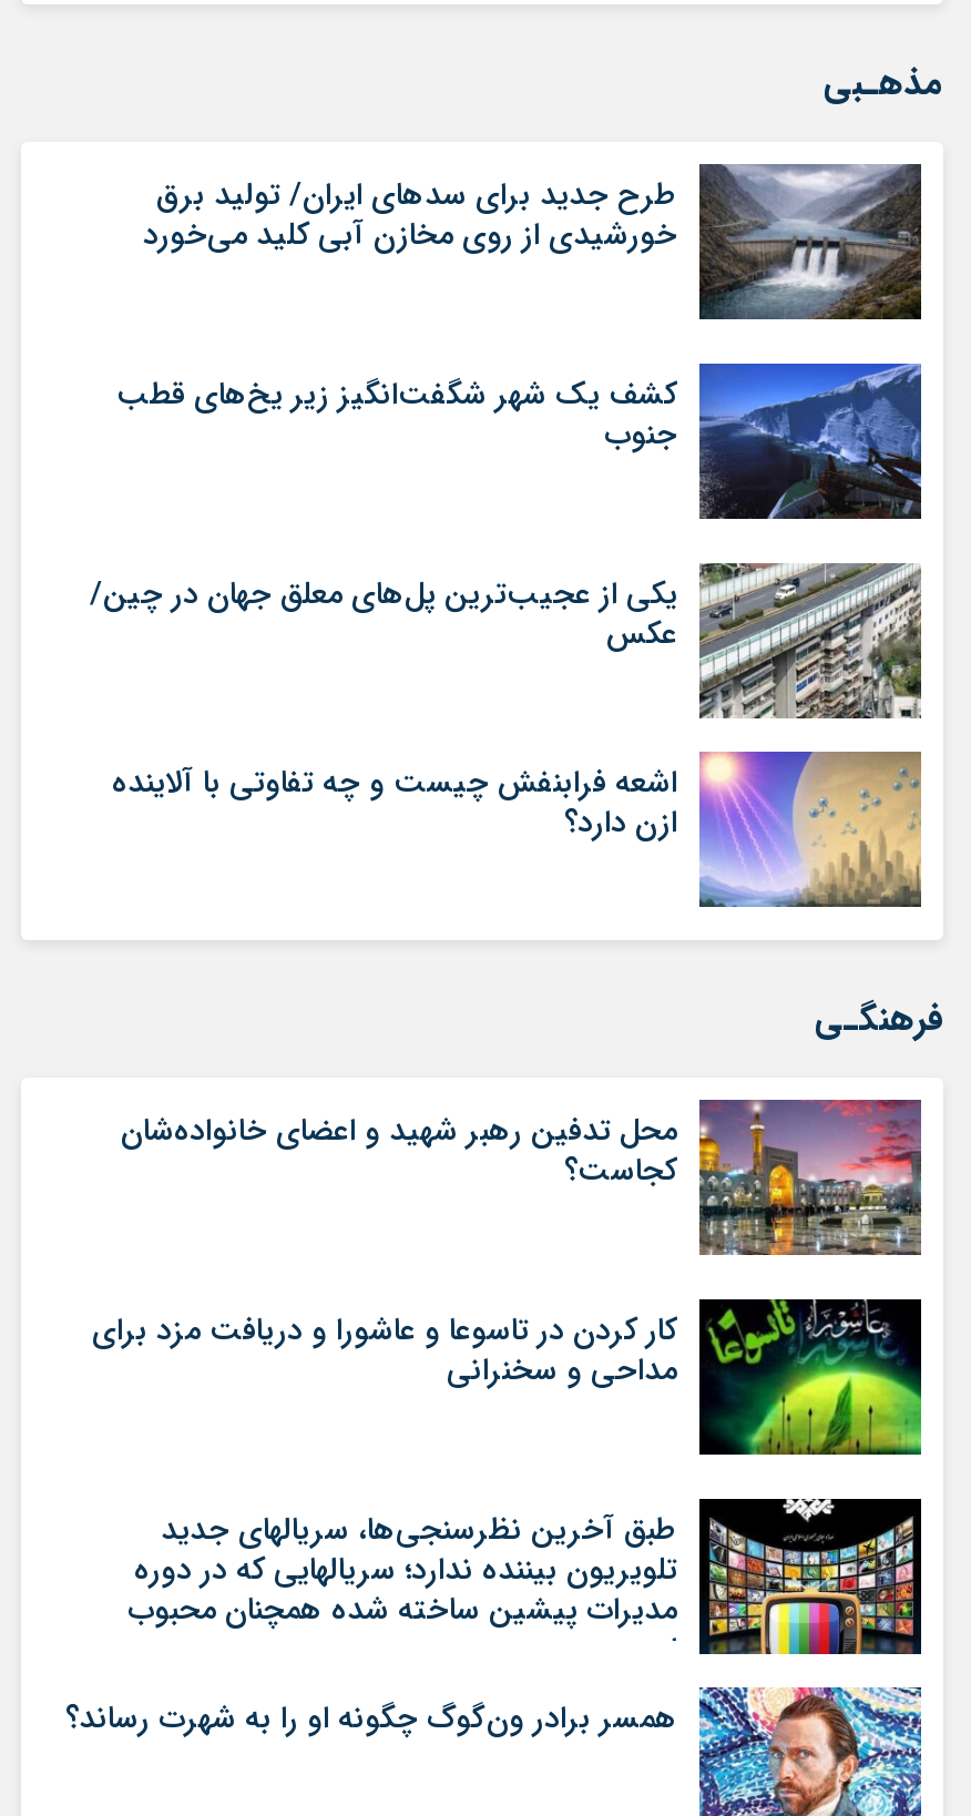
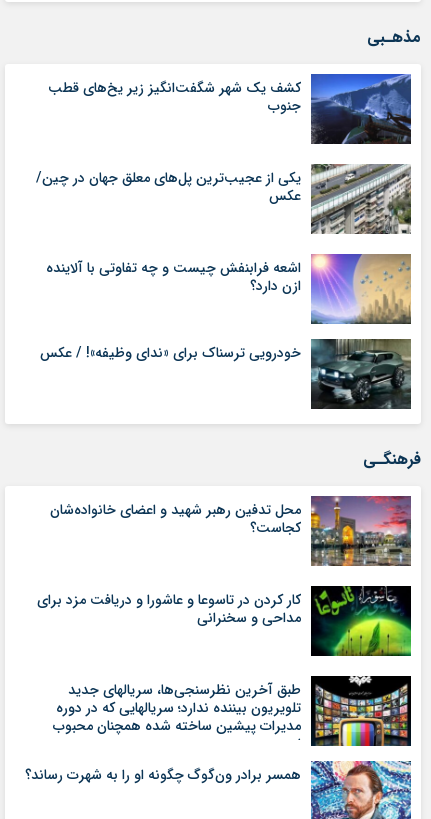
[143,162,923,319] [image] | طرح جدید برای سدهای ایران/ تولید برق | خورشیدی از روی مخازن آبی کلید می‌خورد -> none
moved [90,364,926,618] -> [36,74,413,189]: [image] | کشف یک شهر شگفت‌انگیز زیر یخ‌های قطب | جنوب | یکی از عجیب‌ترین پل‌های معلق جهان در چین/
moved [112,559,926,846] -> [46,162,413,297]: [image] | اشعه فرابنفش چیست و چه تفاوتی با آلاینده | ازن دارد؟
none -> [40,338,412,410] [image] | خودرویی ترسناک برای «ندای وظیفه»! / عکس

